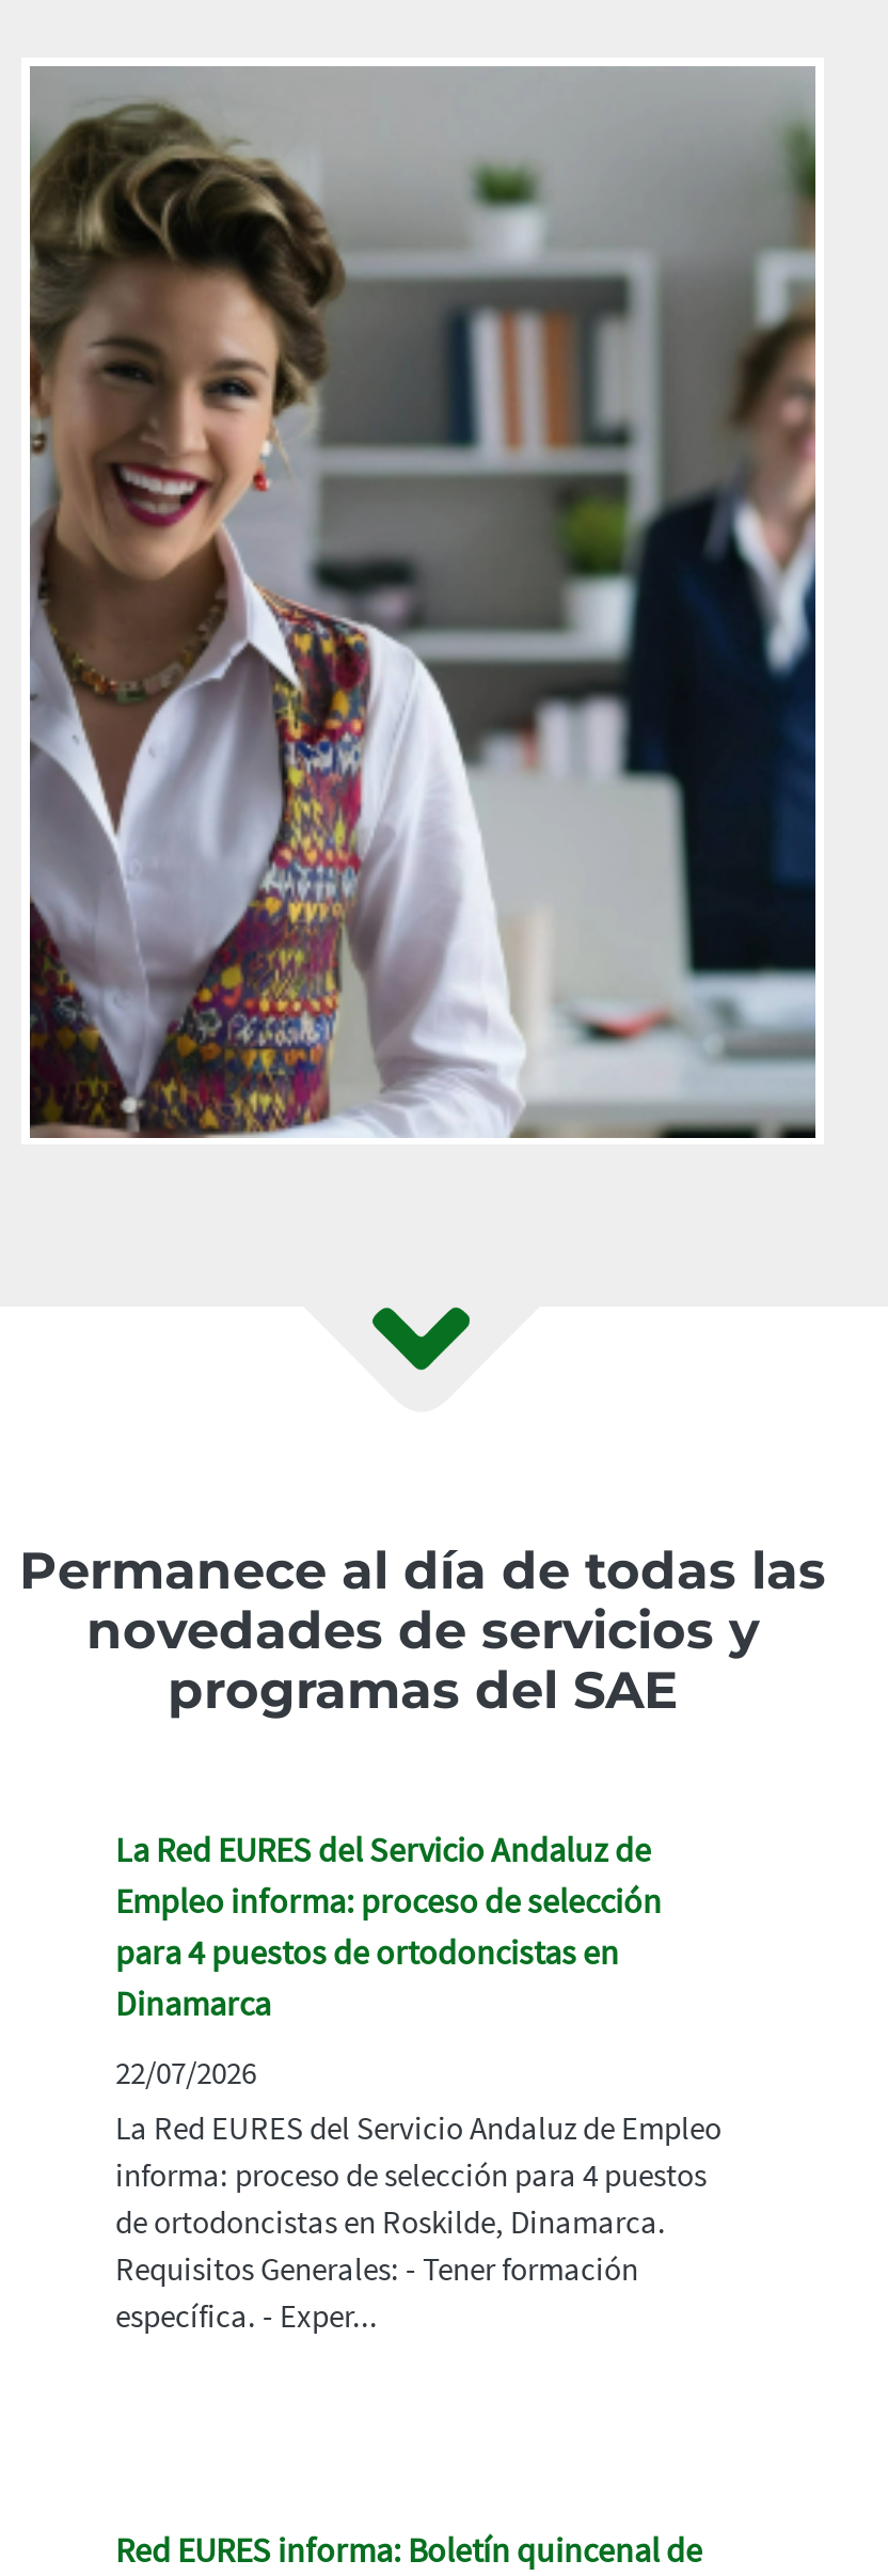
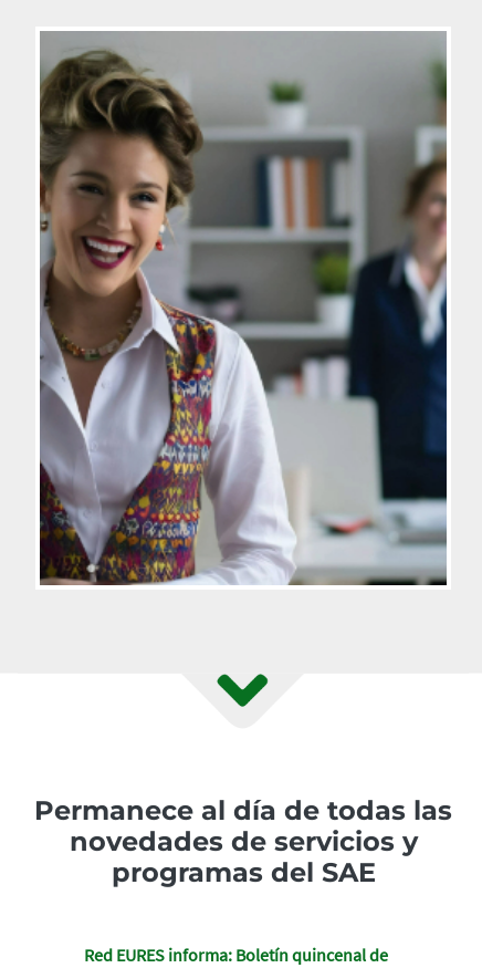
[115,1828,721,2336] La Red EURES del Servicio Andaluz de | Empleo informa: proceso de selección | para 4 puestos de ortodoncistas en | Dinamarca | 22/07/2026 | La Red EURES del Servicio Andaluz de Empleo | informa: proceso de selección para 4 puestos | de ortodoncistas en Roskilde, Dinamarca. | Requisitos Generales: - Tener formación | específica. - Exper... -> none

